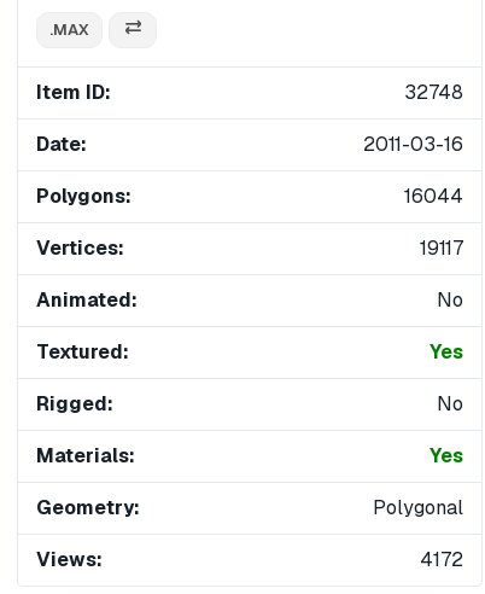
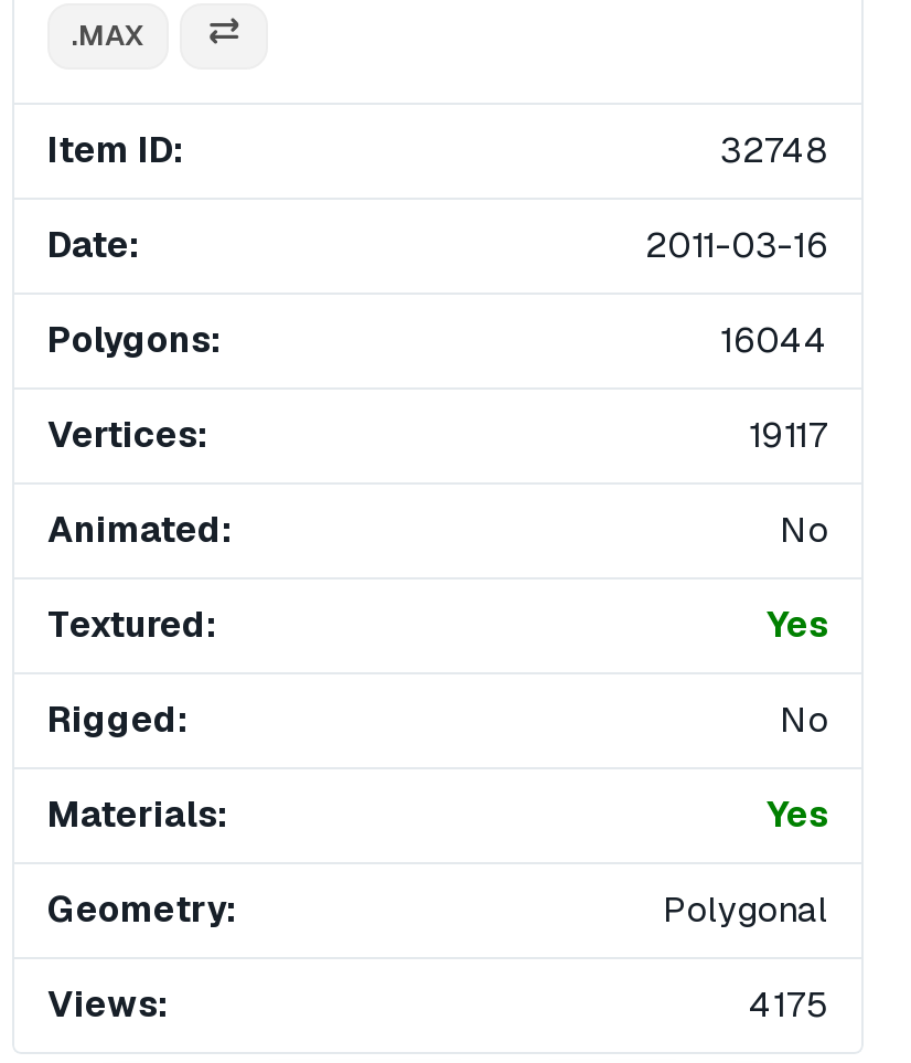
[420,547,463,572] 4172 -> [749,981,828,1028] 4175

